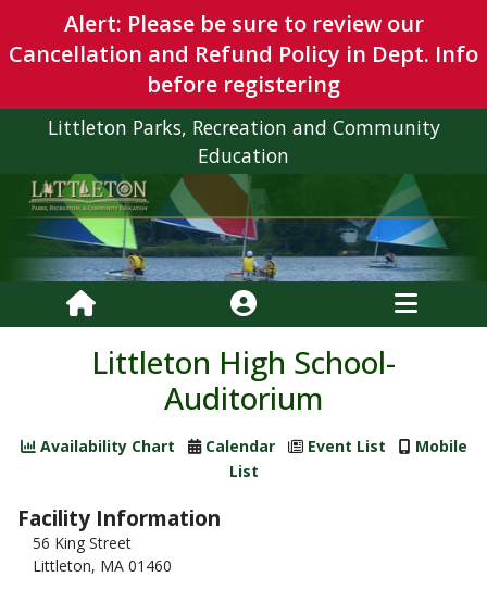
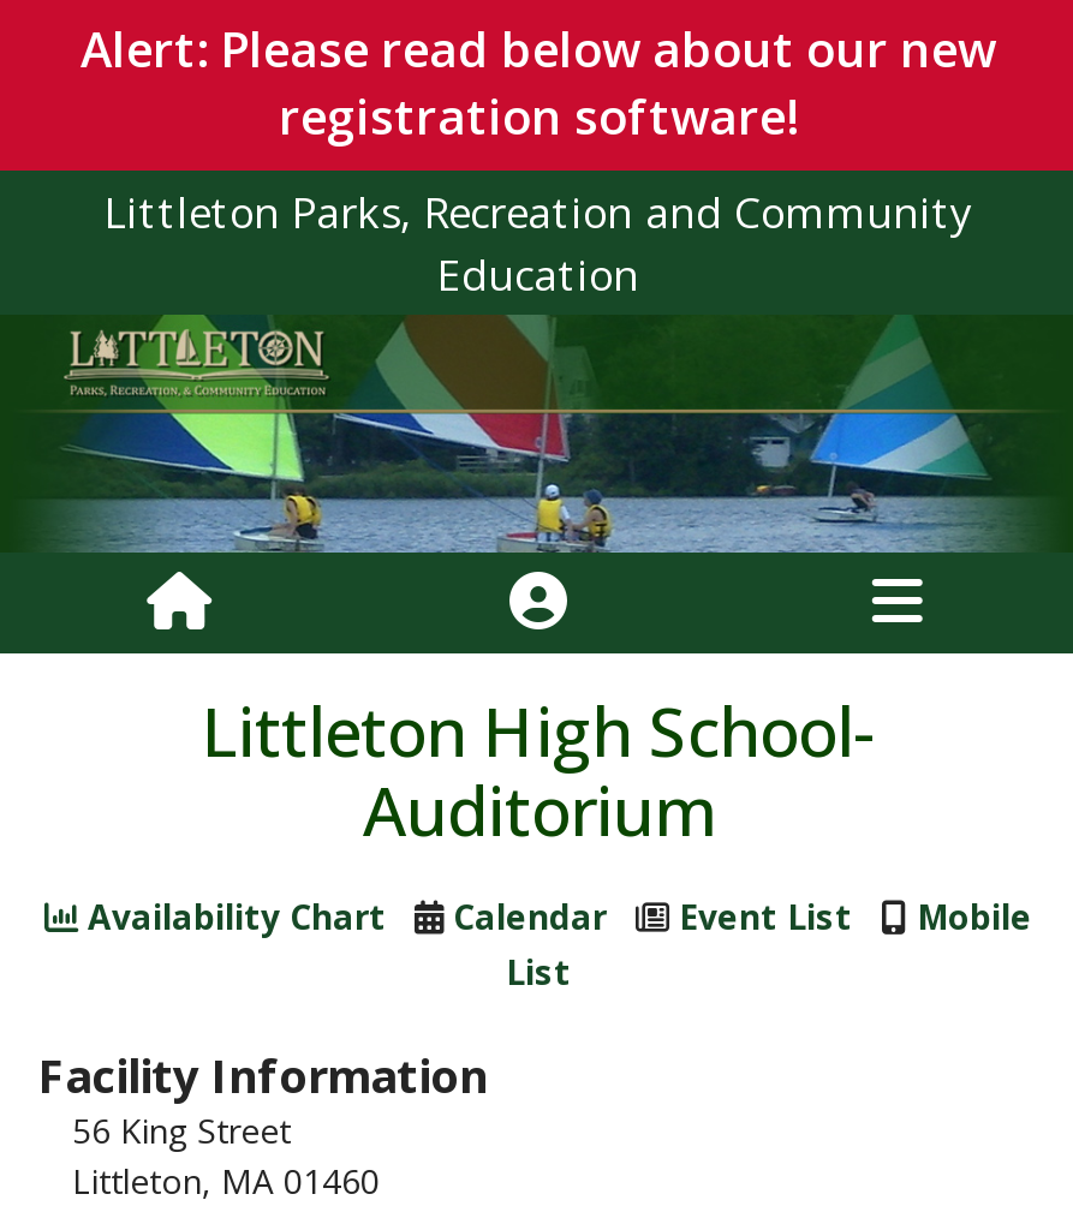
[9,9,478,99] Alert: Please be sure to review our | Cancellation and Refund Policy in Dept. Info | before registering -> [81,17,996,149] Alert: Please read below about our new | registration software!

